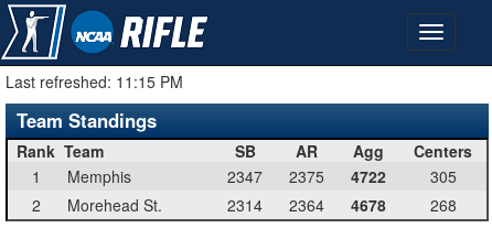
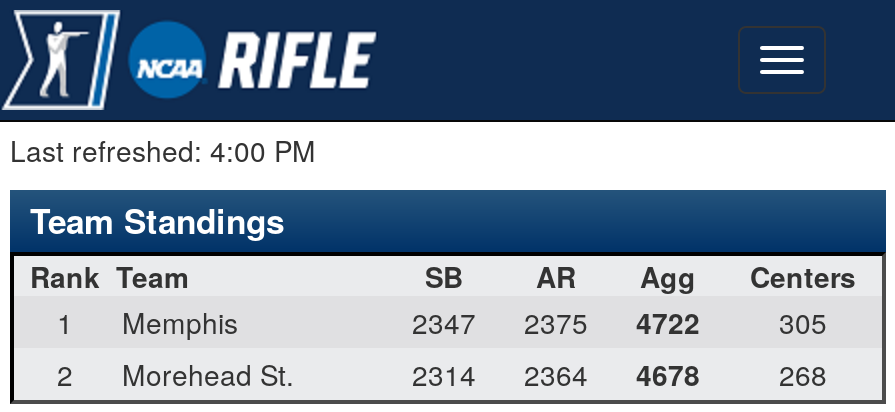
[6,70,183,93] Last refreshed: 11:15 PM -> [10,130,316,170] Last refreshed: 4:00 PM

